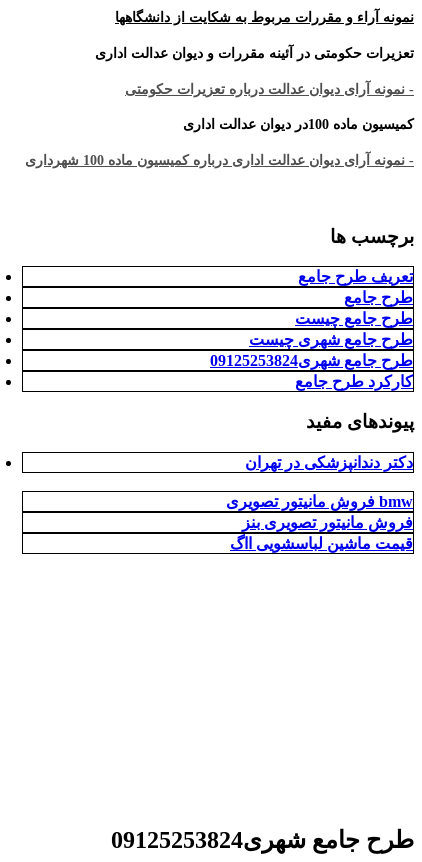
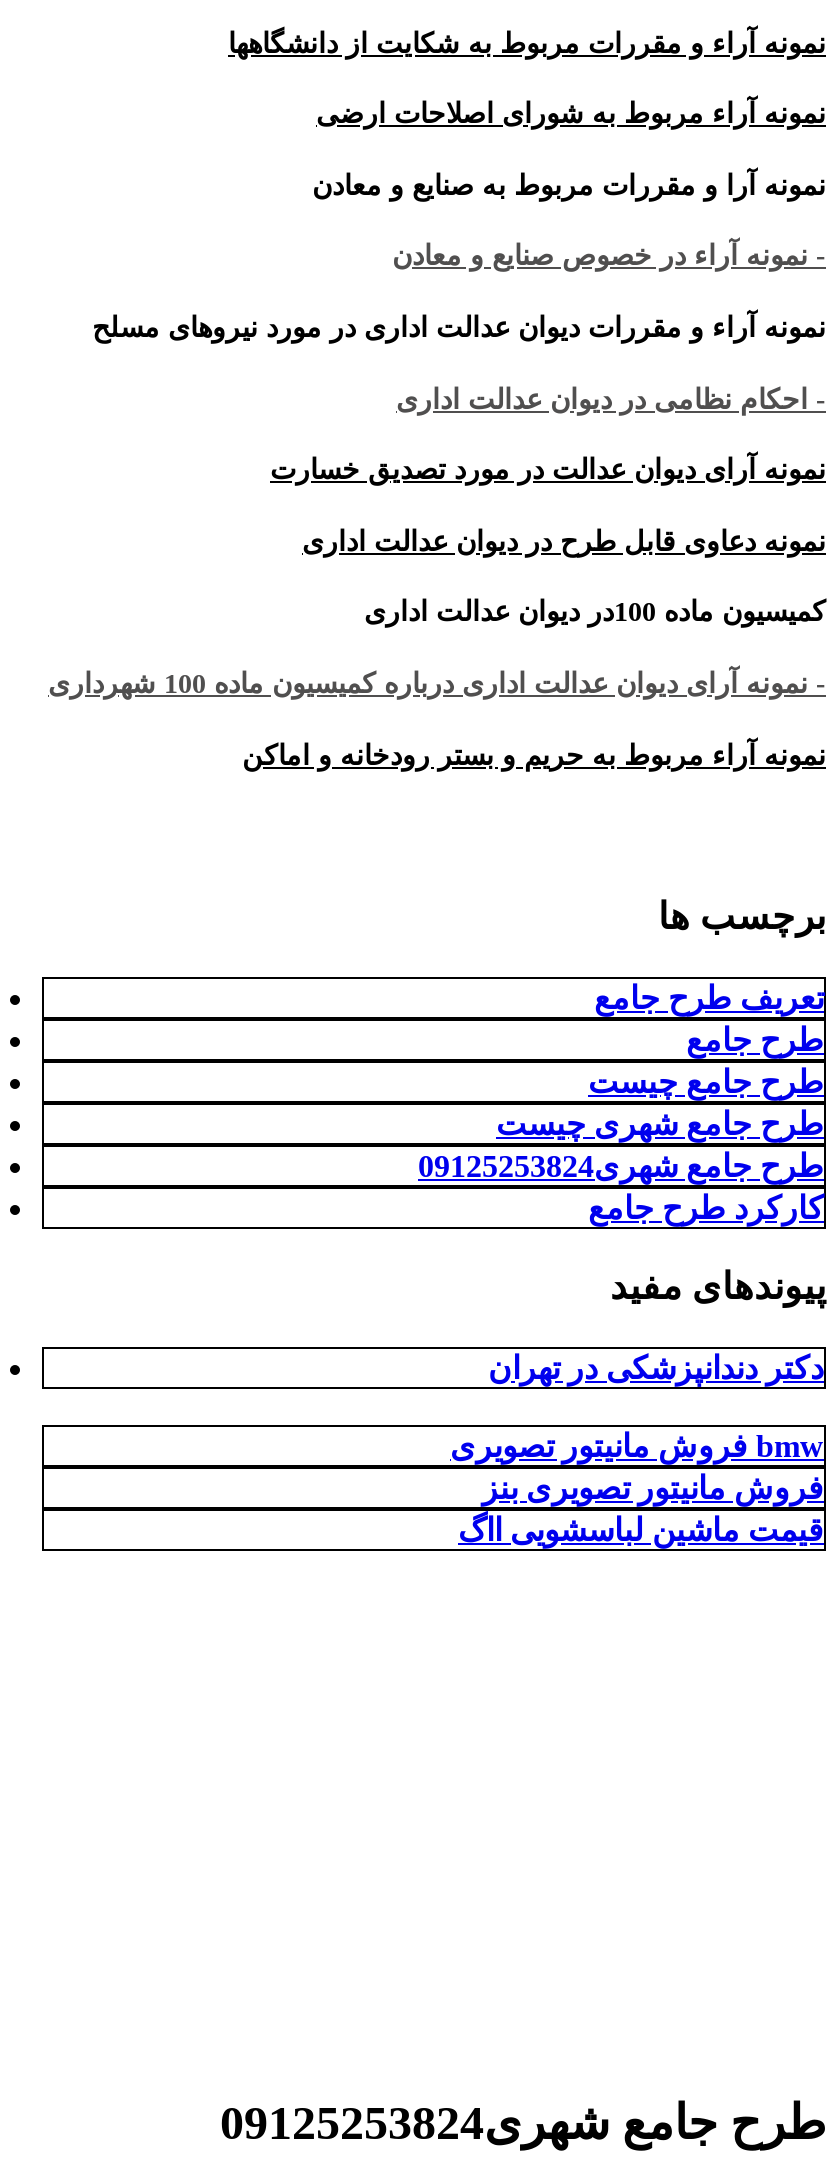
[95,46,414,97] تعزیرات حکومتی در آئینه مقررات و دیوان عدالت اداری | - نمونه آرای دیوان عدالت درباره تعزیرات حکومتی -> [92,99,826,556] نمونه آراء مربوط به شورای اصلاحات ارضی | نمونه آرا و مقررات مربوط به صنایع و معادن | - نمونه آراء در خصوص صنایع و معادن | نمونه آراء و مقررات دیوان عدالت اداری در مورد نیروهای مسلح | - احکام نظامی در دیوان عدالت اداری | نمونه آرای دیوان عدالت در مورد تصدیق خسارت | نمونه دعاوی قابل طرح در دیوان عدالت اداری
none -> [242,740,826,770] نمونه آراء مربوط به حریم و بستر رودخانه و اماکن

